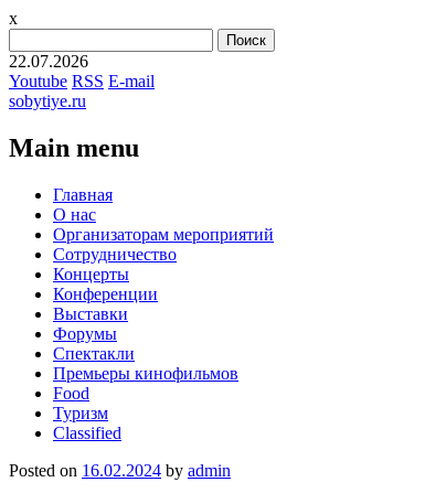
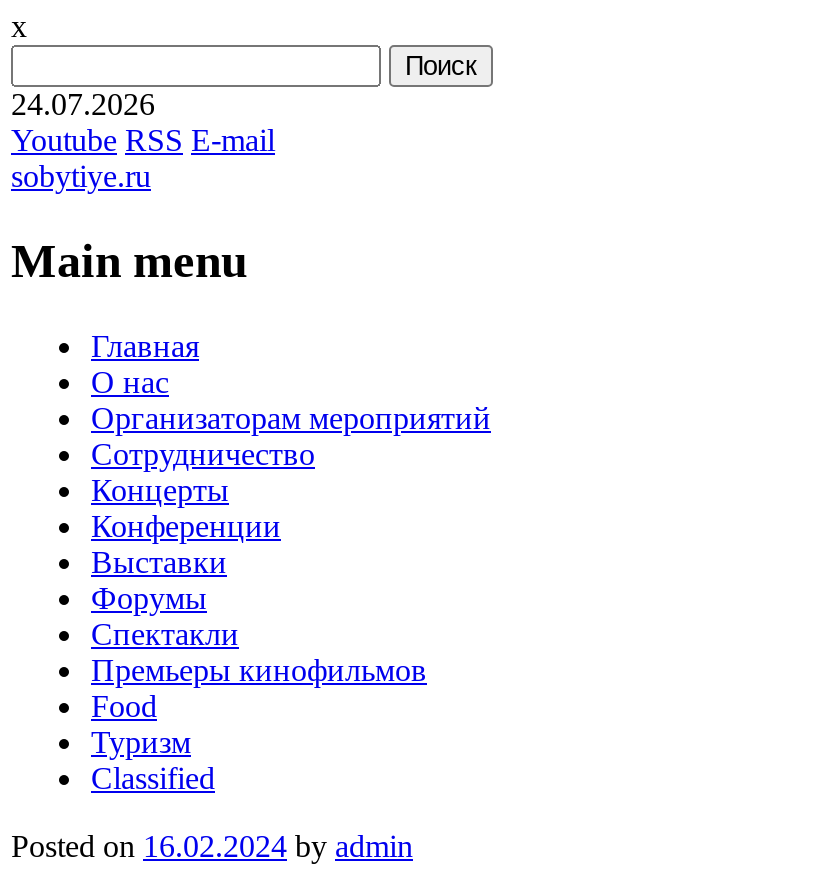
[9,52,88,71] 22.07.2026 -> [11,87,155,121] 24.07.2026

